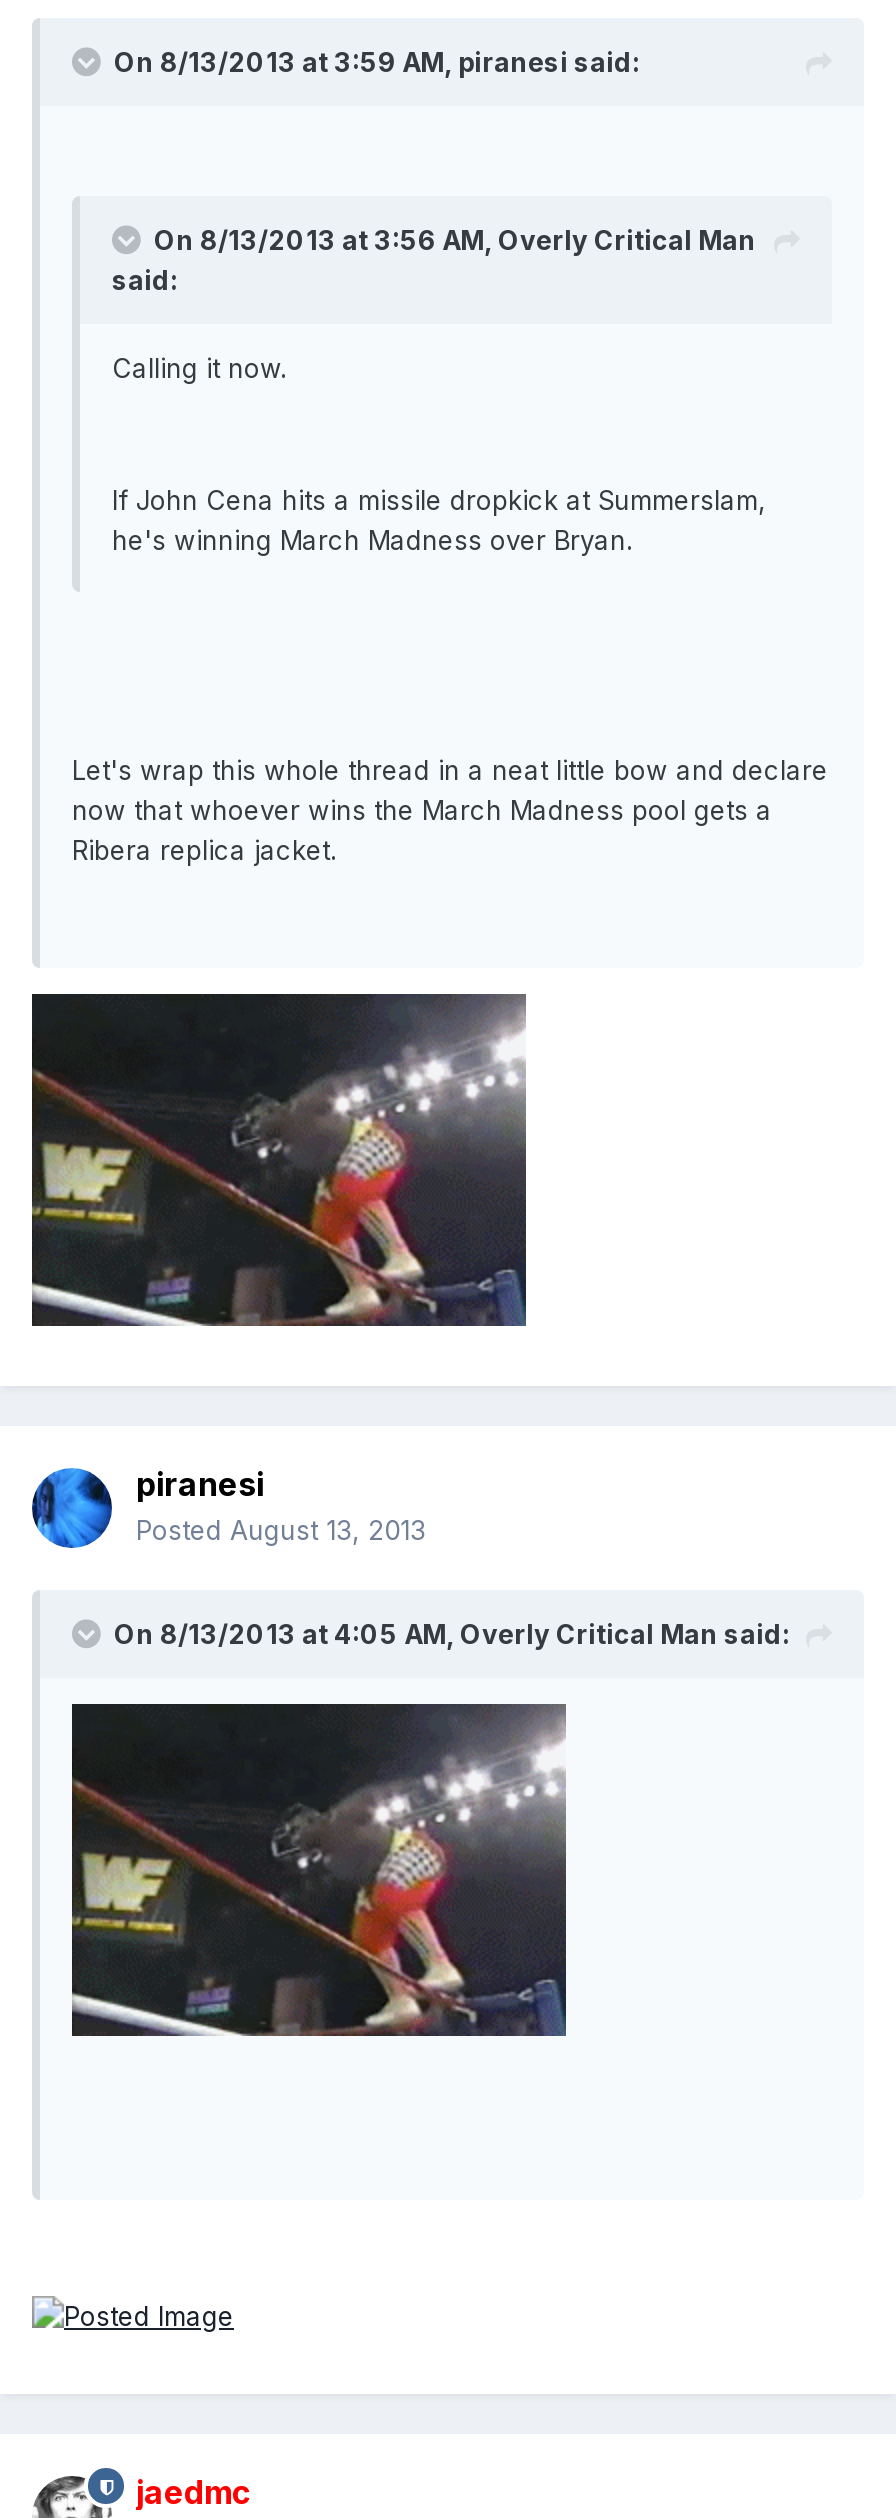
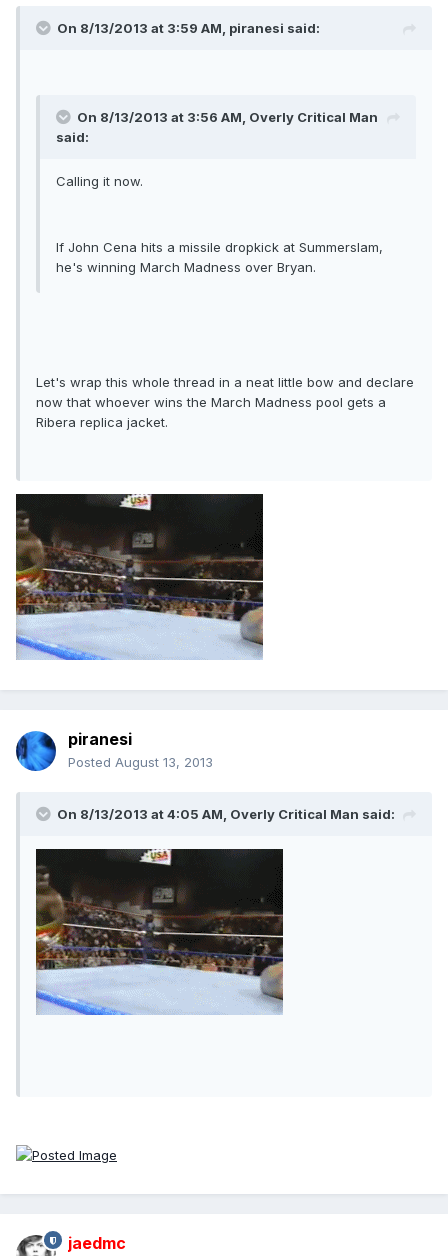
[30,992,528,1328] [image] -> [15,494,264,661] [image]
[70,1702,568,2038] [image] -> [35,849,284,1016] [image]

